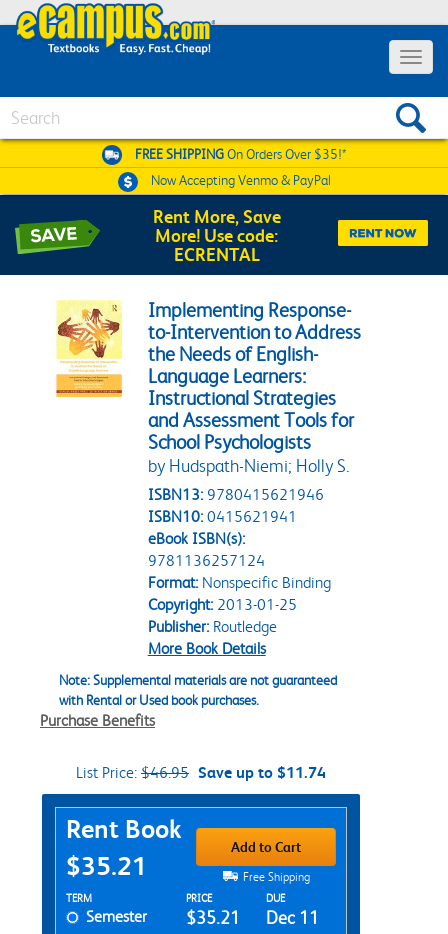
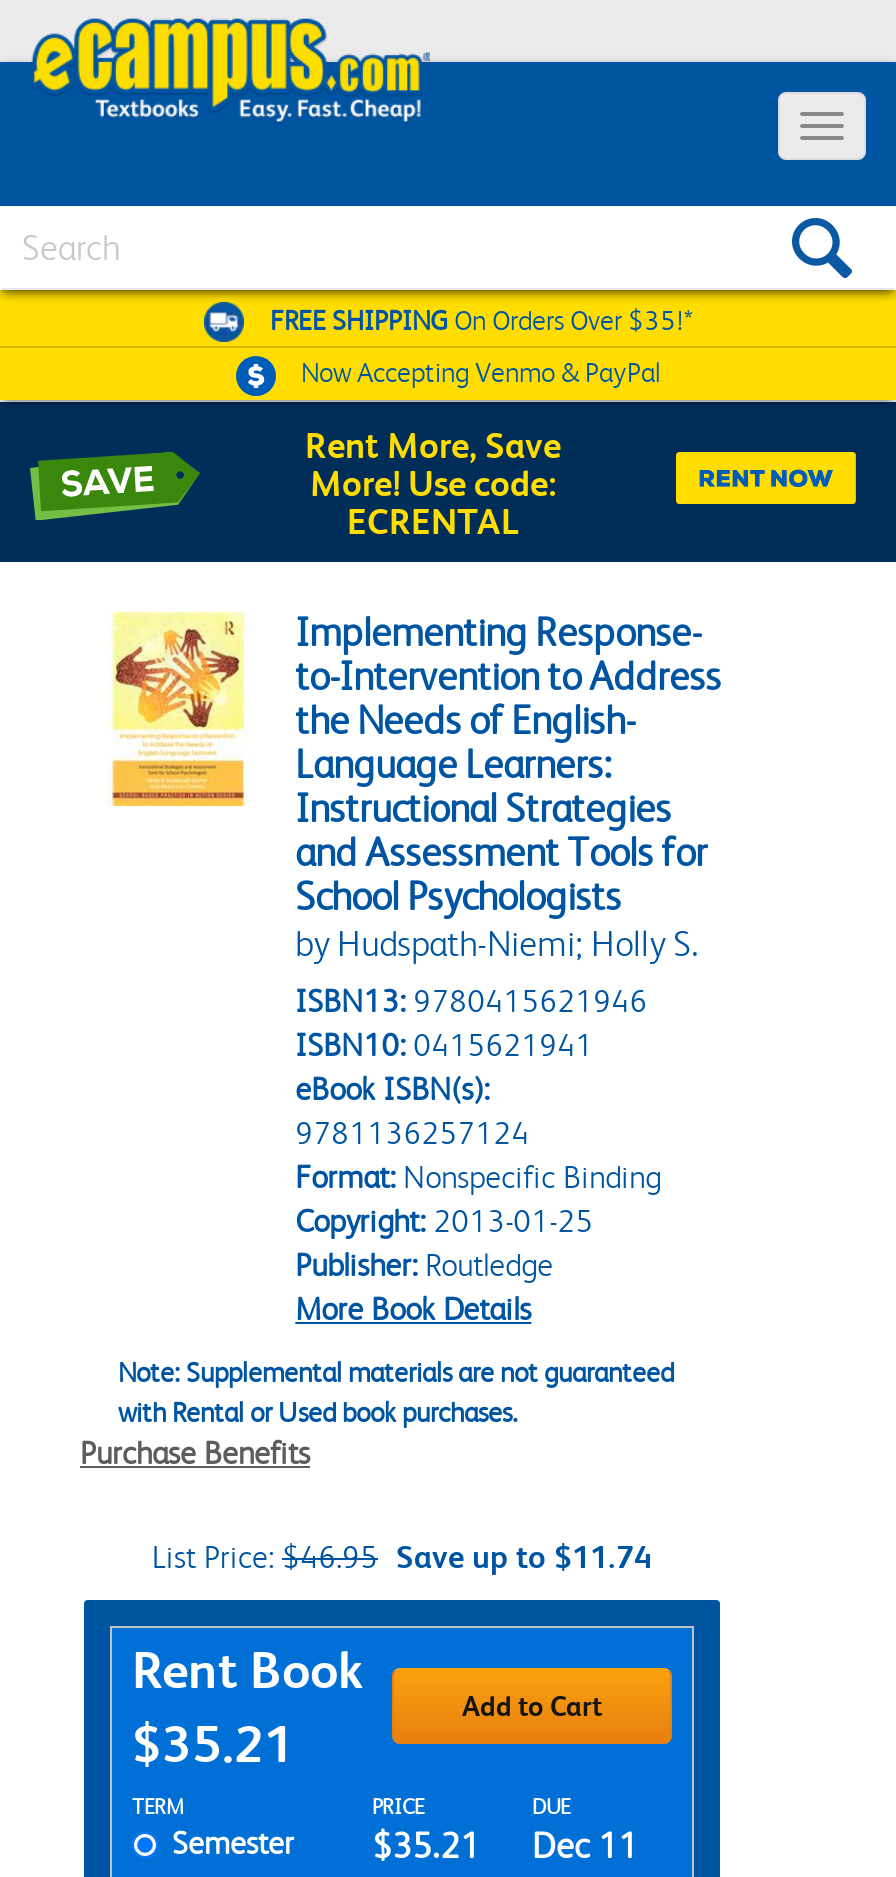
[239,870,309,884] Free Shipping -> none

